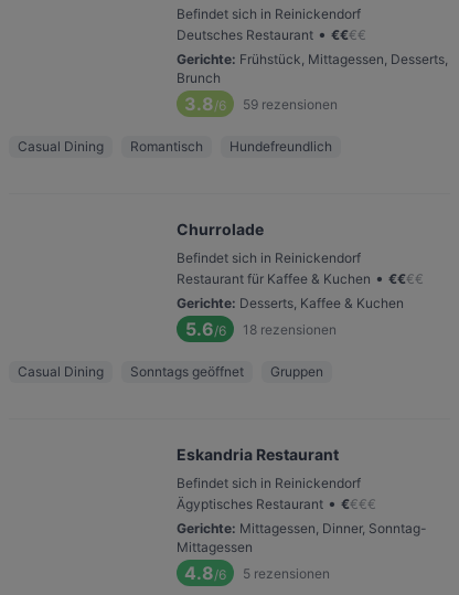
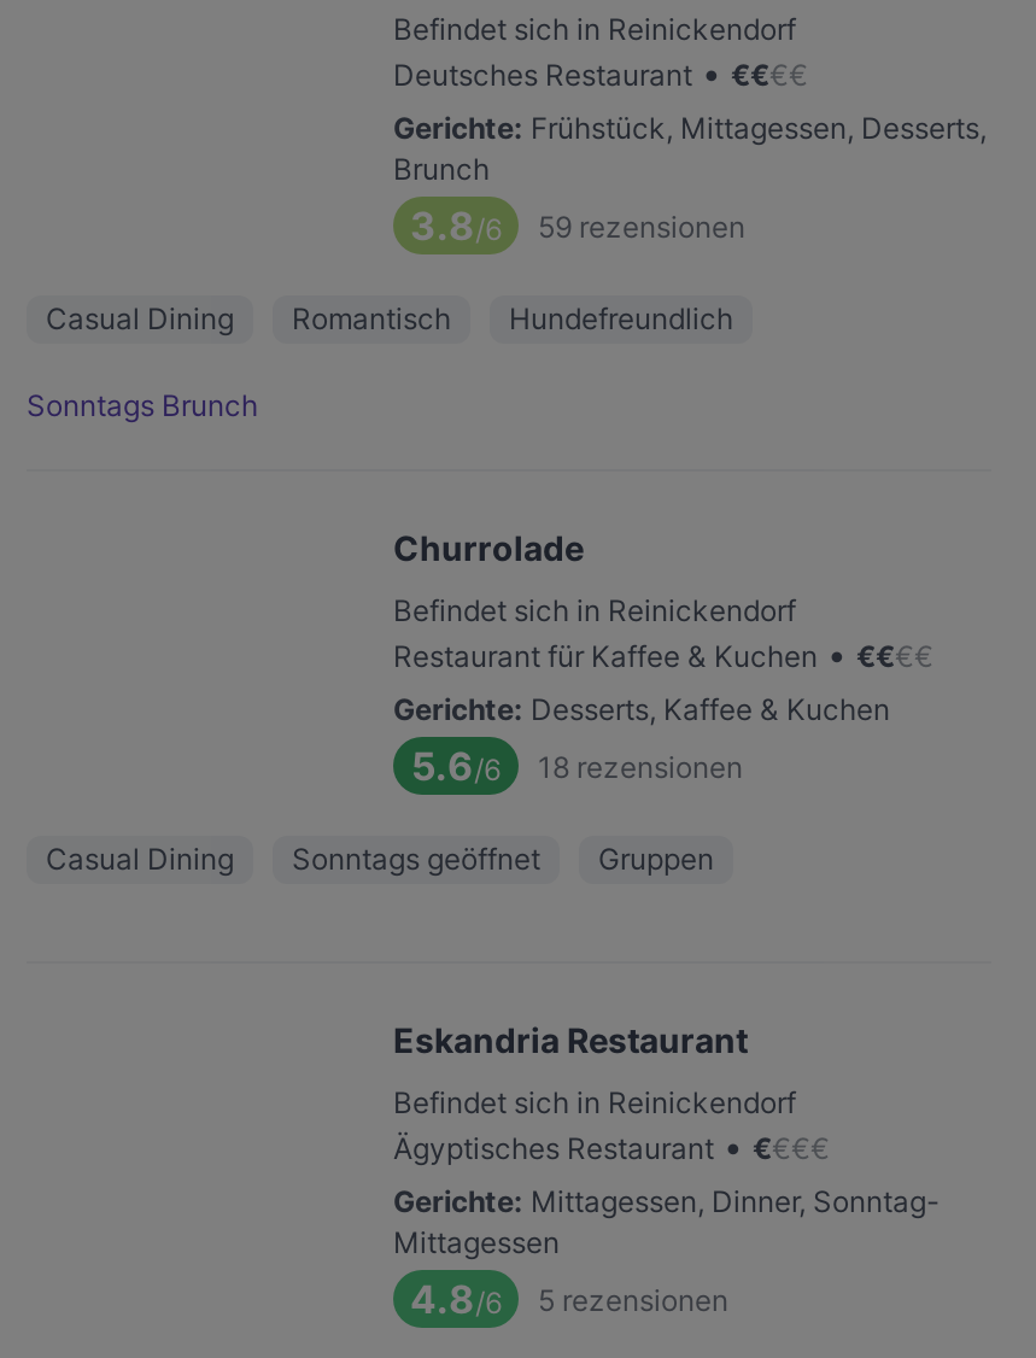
none -> [27,387,258,423] Sonntags Brunch

